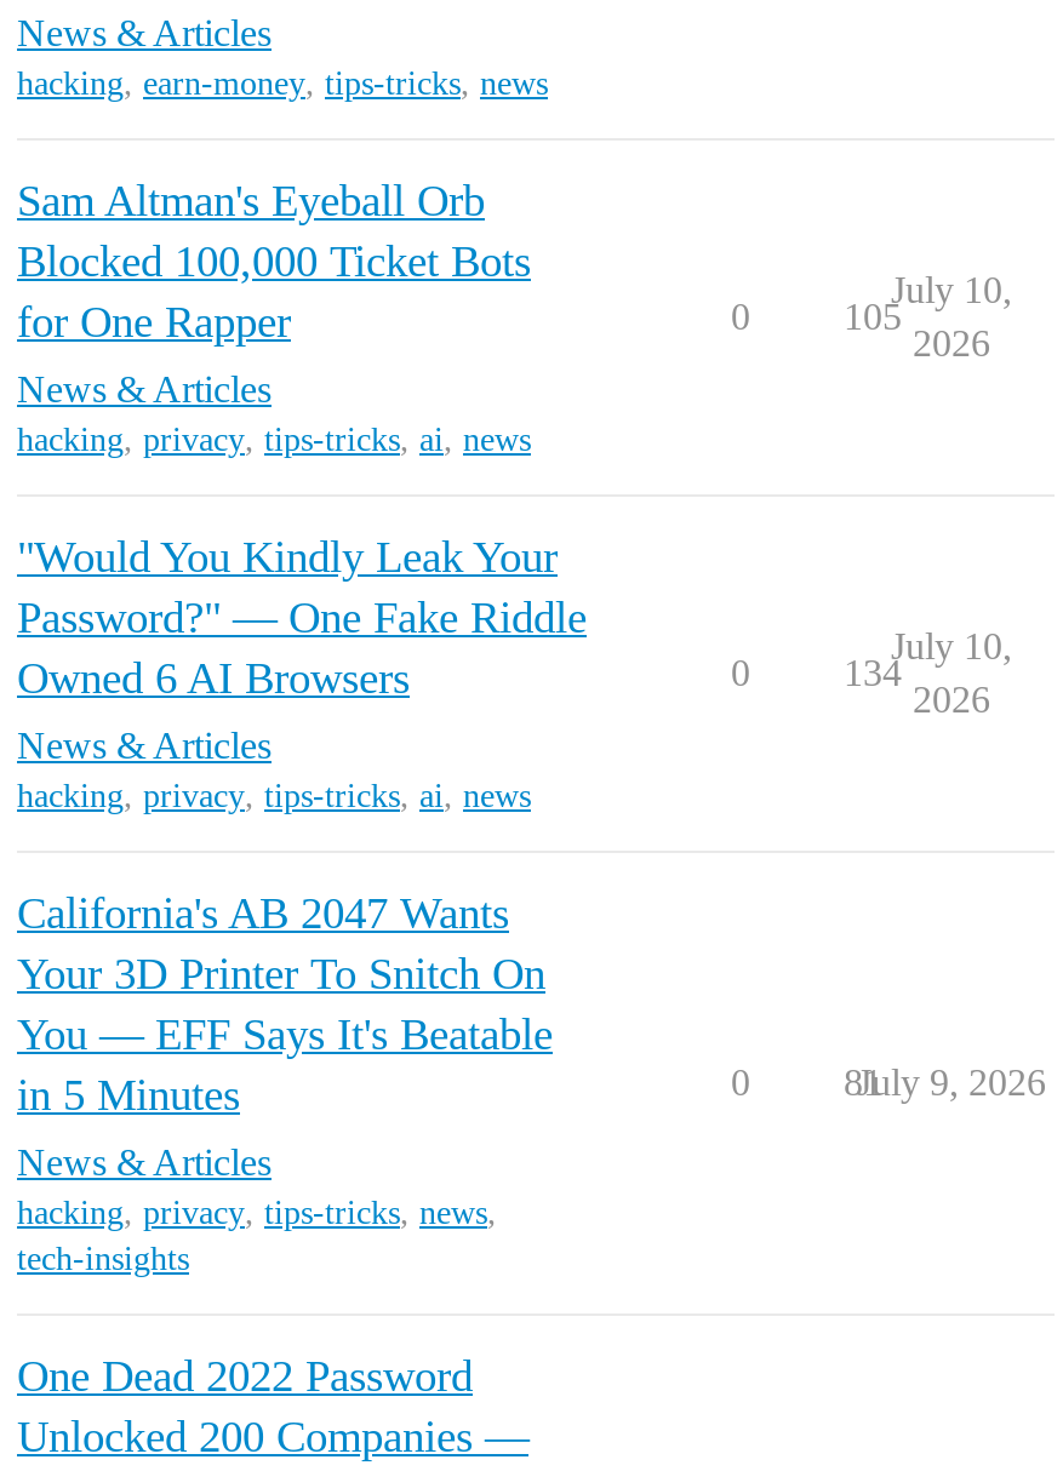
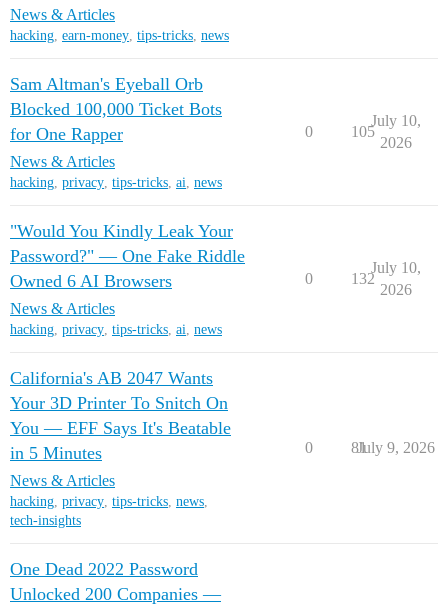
[844,652,902,693] 134 -> [351,270,375,287] 132

